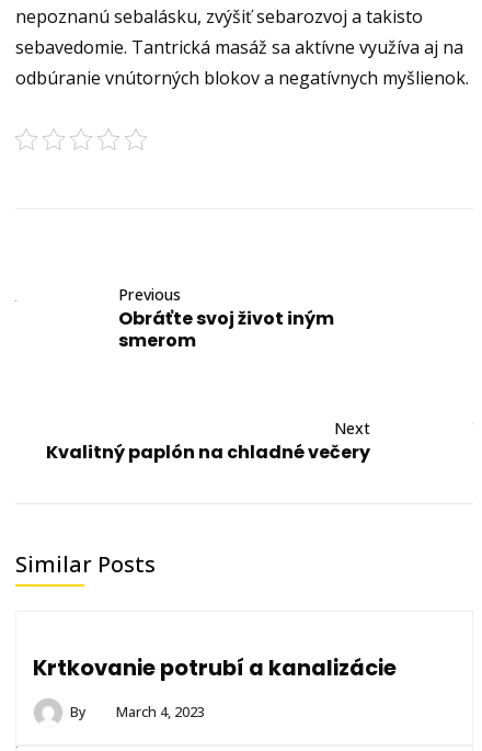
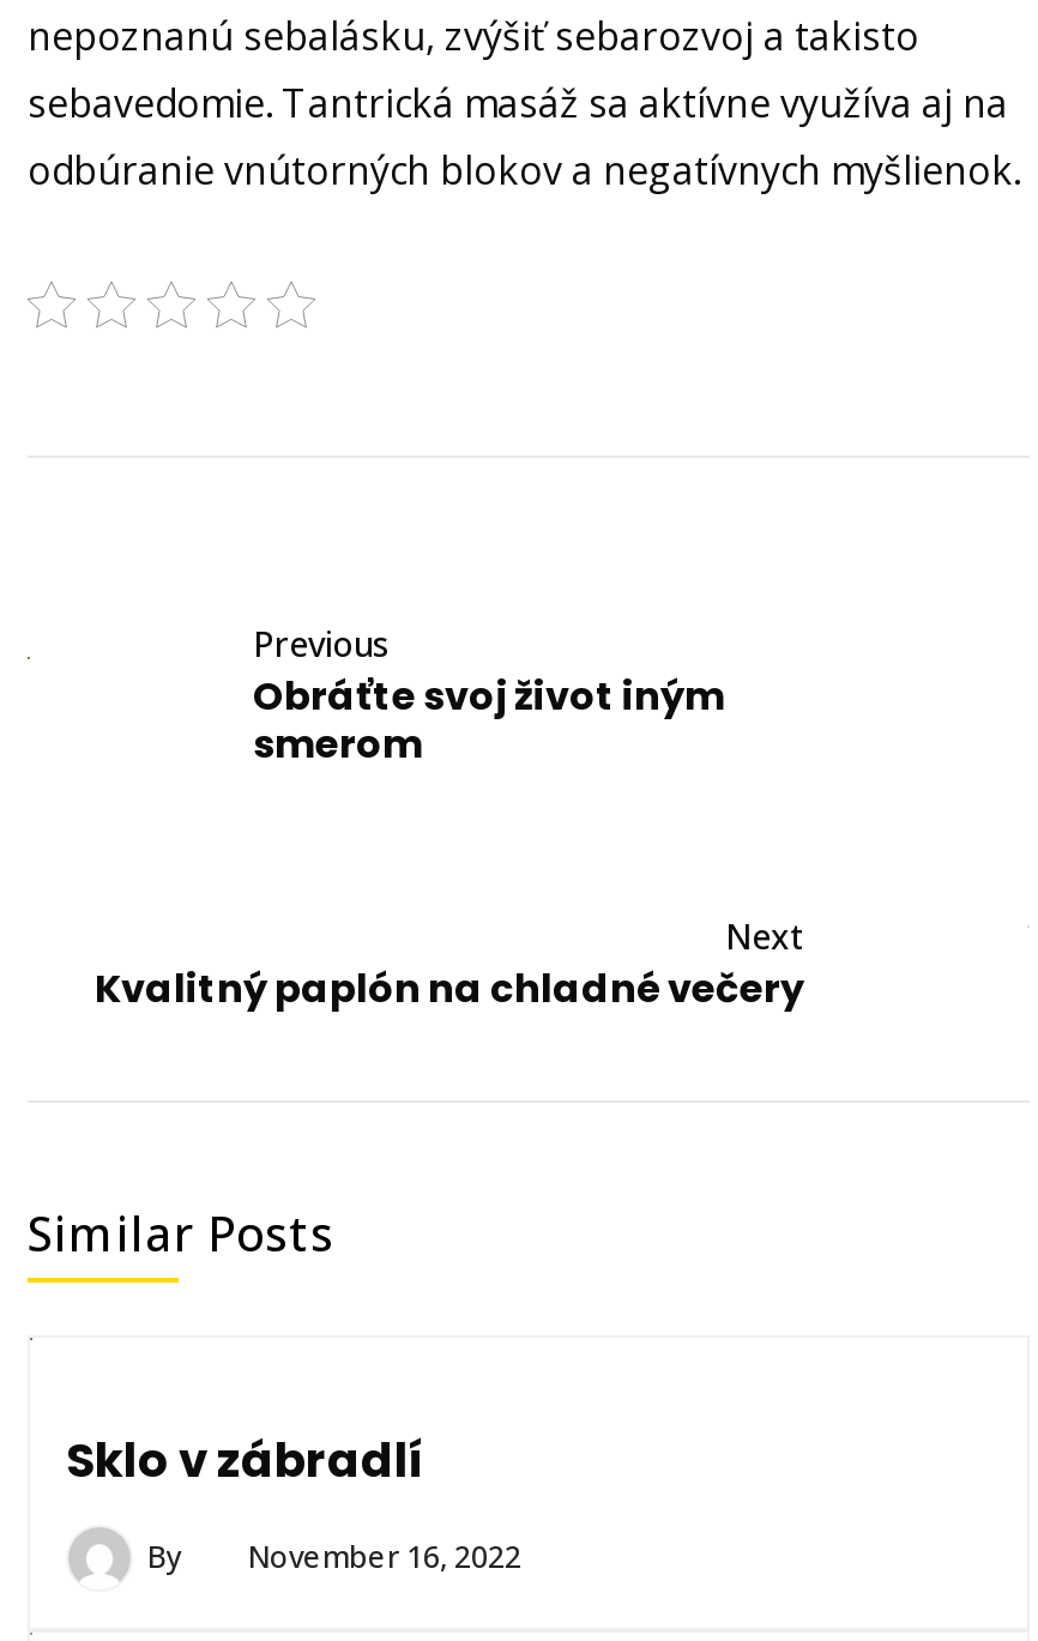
[33,652,397,683] Krtkovanie potrubí a kanalizácie -> [66,1425,426,1493] Sklo v zábradlí
[70,702,205,721] By March 4, 2023 -> [147,1536,521,1577] By November 16, 2022

